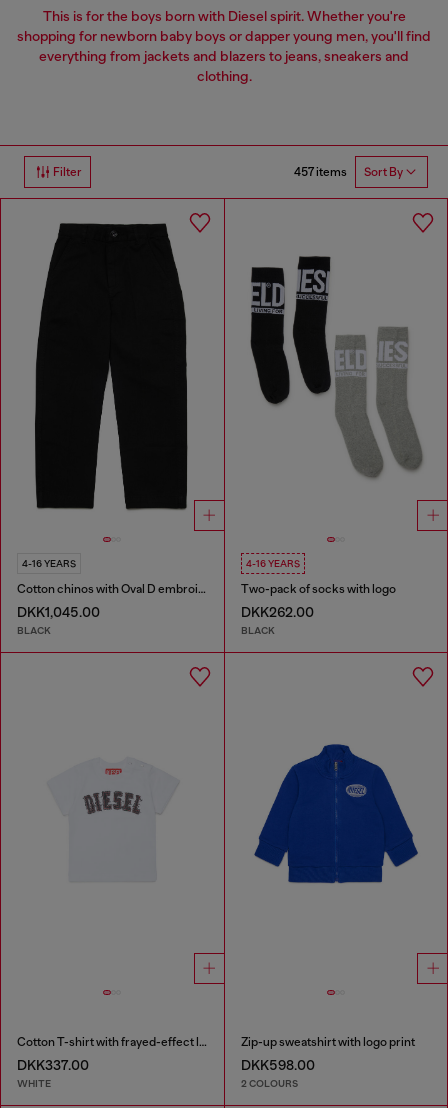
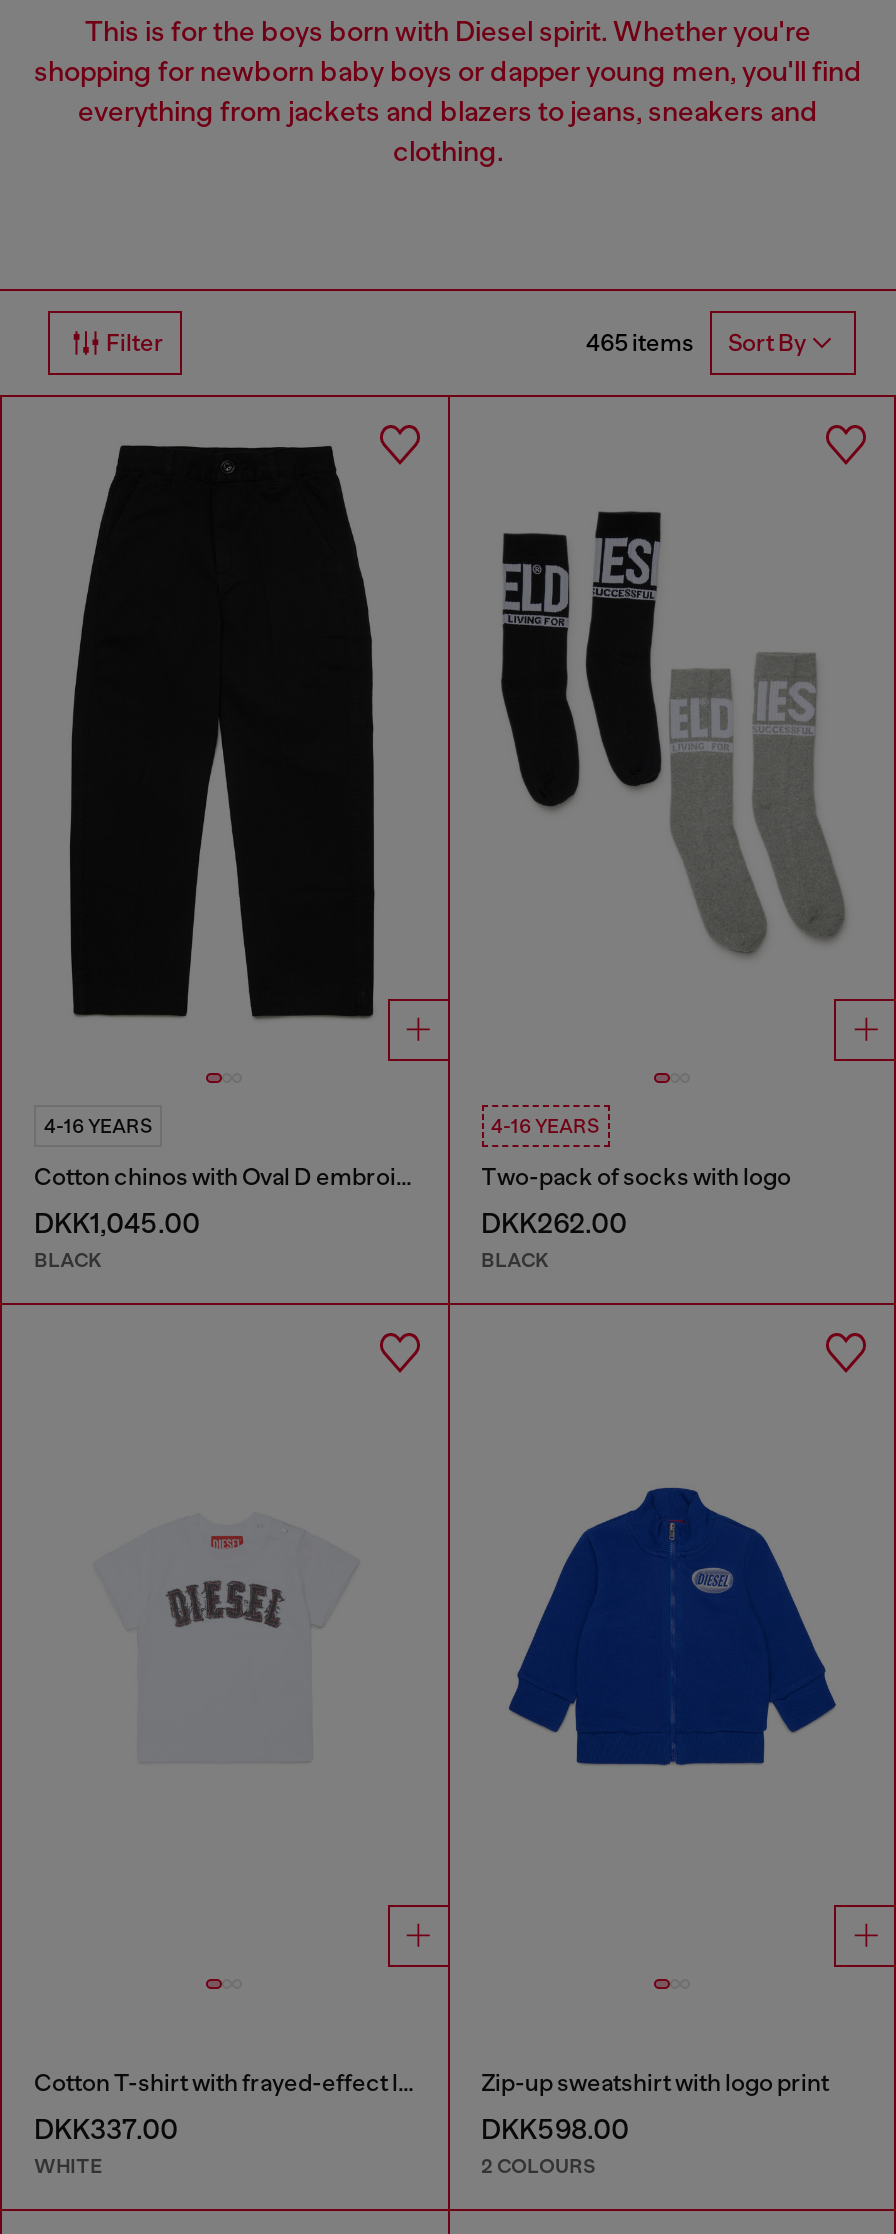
[294,165,403,179] 457 items Sort By -> [586,329,806,358] 465 items Sort By

